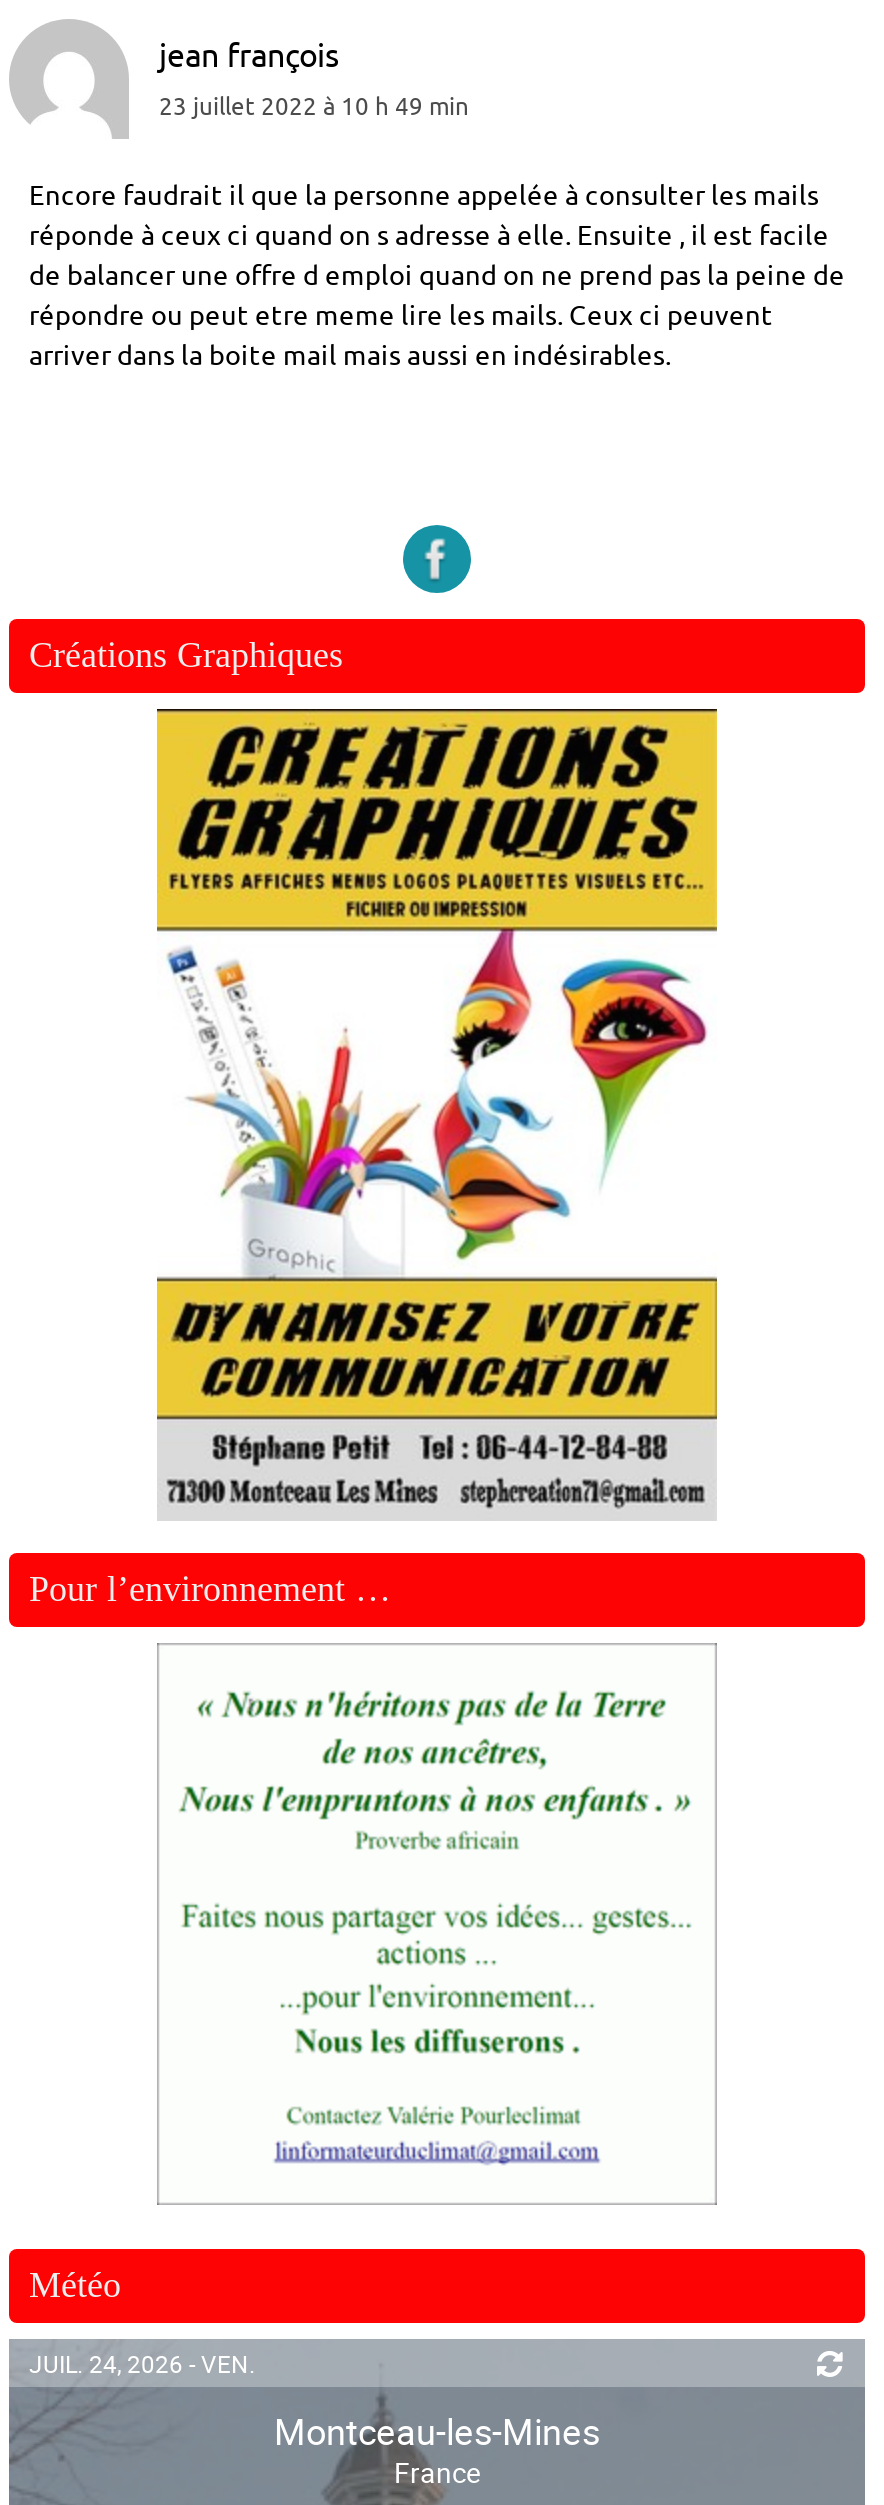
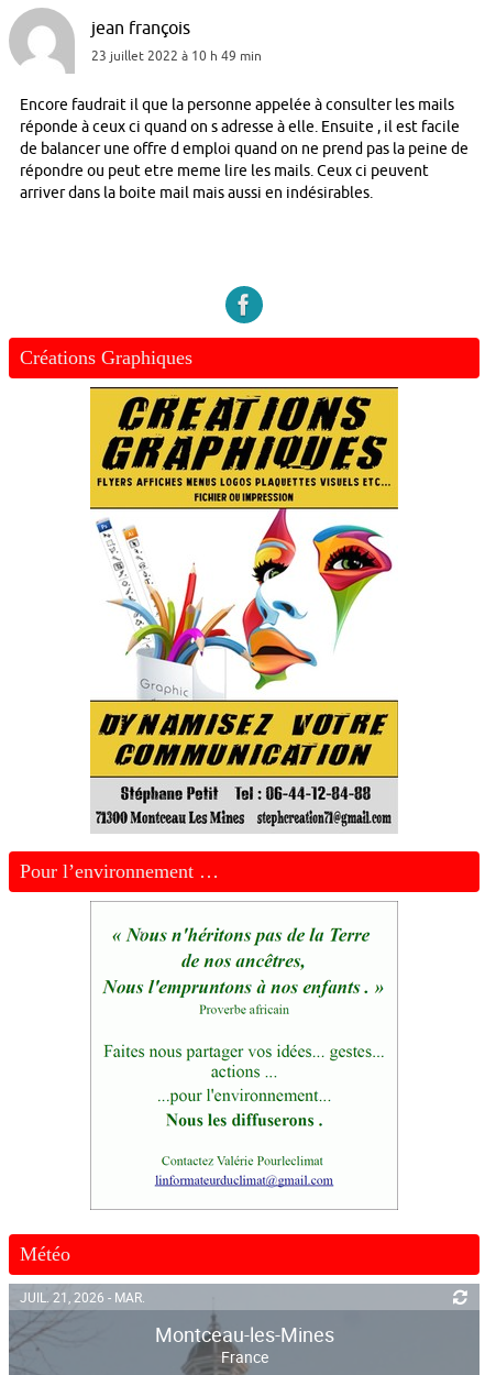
[29,2346,255,2378] JUIL. 24, 2026 - VEN. -> [20,1288,145,1305] JUIL. 21, 2026 - MAR.

